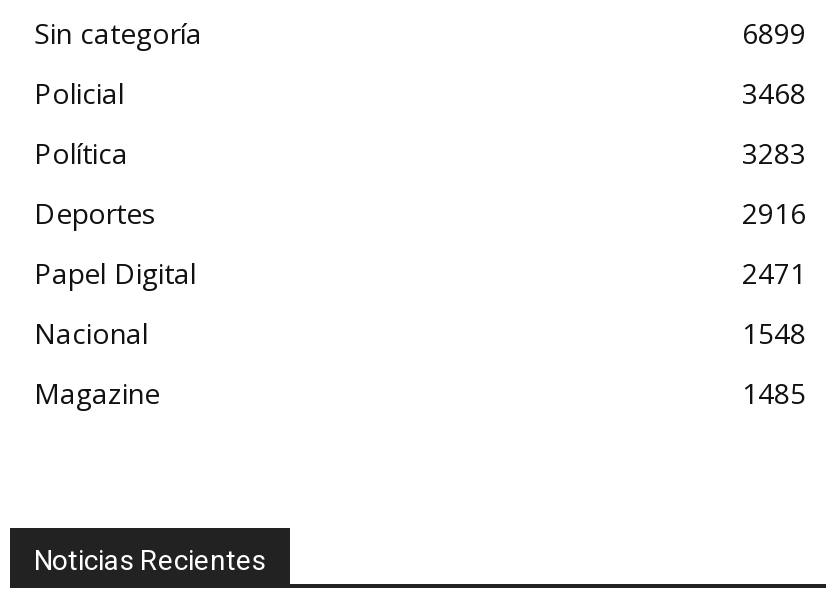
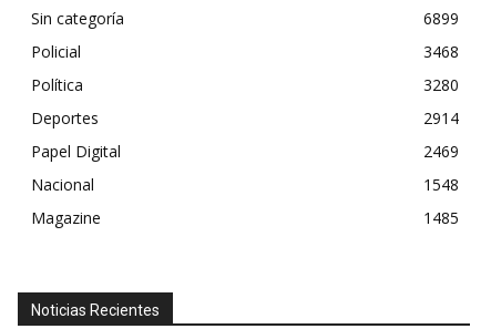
[742,134,806,172] 3283 -> [423,74,459,95] 3280
[742,194,806,232] 2916 -> [423,107,459,128] 2914
[742,254,806,292] 2471 -> [423,141,459,162] 2469

